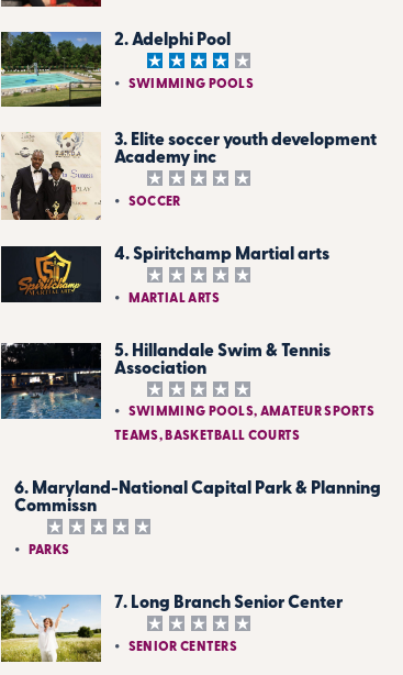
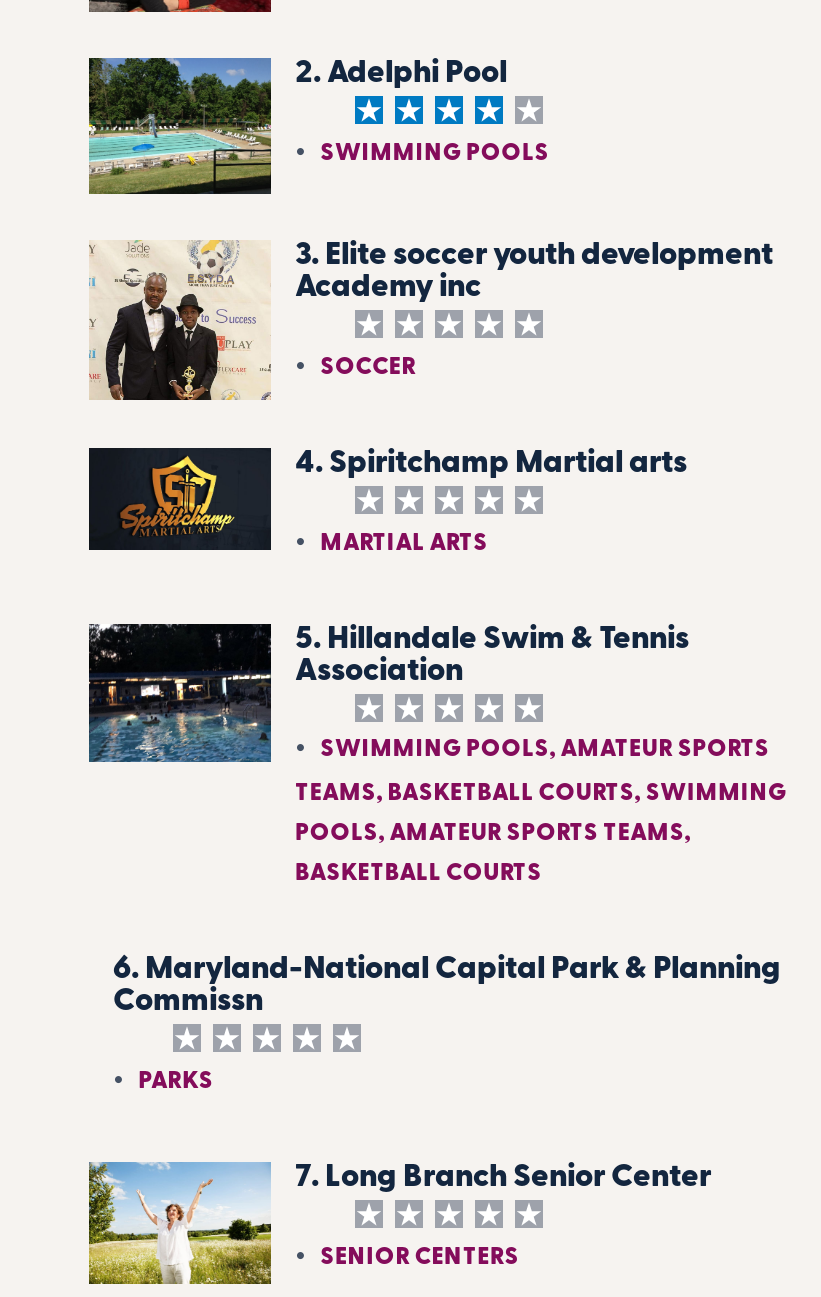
[114,430,301,443] TEAMS, BASKETBALL COURTS -> [295,782,787,886] TEAMS, BASKETBALL COURTS, SWIMMING | POOLS, AMATEUR SPORTS TEAMS, | BASKETBALL COURTS

